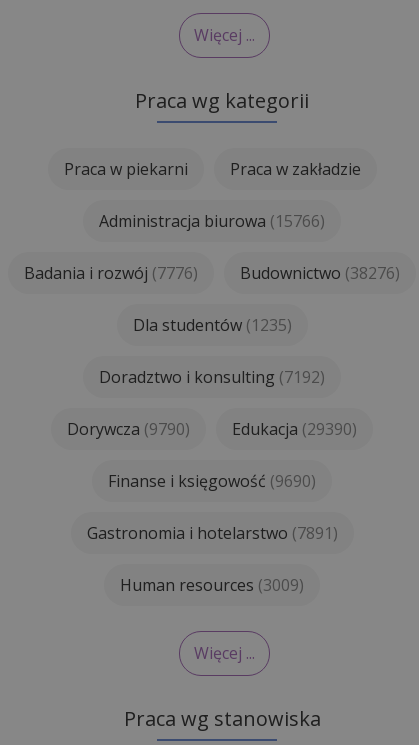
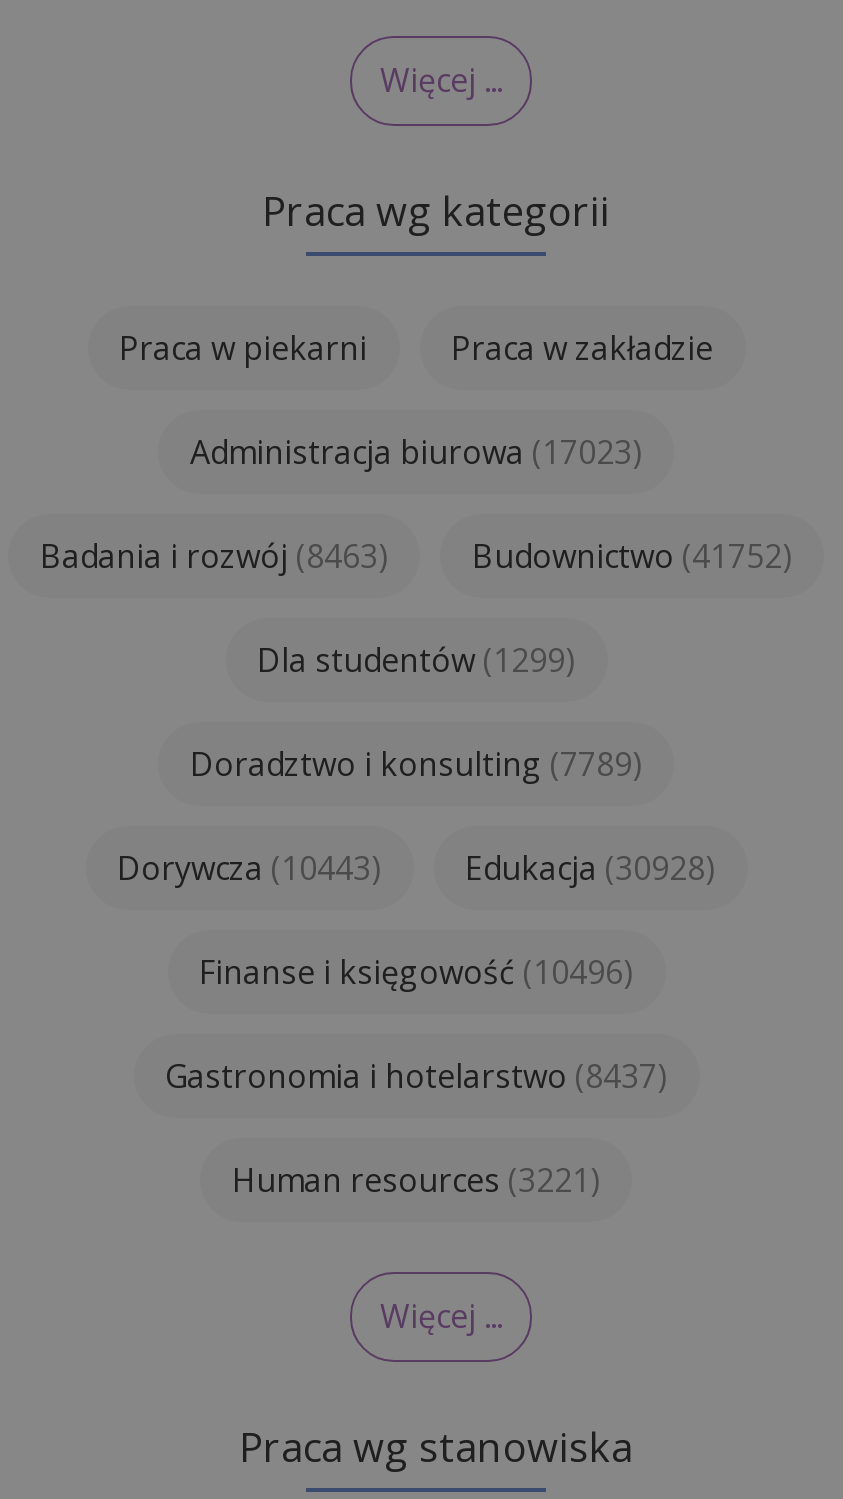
[99,210,325,232] Administracja biurowa (15766) -> [190,430,642,474] Administracja biurowa (17023)
[24,262,198,284] Badania i rozwój (7776) -> [40,534,388,578] Badania i rozwój (8463)
[240,262,400,284] Budownictwo (38276) -> [472,534,792,578] Budownictwo (41752)
[132,314,291,336] Dla studentów (1235) -> [257,638,575,682] Dla studentów (1299)
[99,366,325,388] Doradztwo i konsulting (7192) -> [190,742,642,786] Doradztwo i konsulting (7789)
[67,418,190,440] Dorywcza (9790) -> [117,846,381,890] Dorywcza (10443)
[232,418,357,440] Edukacja (29390) -> [465,846,715,890] Edukacja (30928)
[108,470,316,492] Finanse i księgowość (9690) -> [199,950,633,994] Finanse i księgowość (10496)
[86,522,337,544] Gastronomia i hotelarstwo (7891) -> [165,1054,667,1098] Gastronomia i hotelarstwo (8437)
[120,574,304,596] Human resources (3009) -> [232,1158,600,1202] Human resources (3221)

